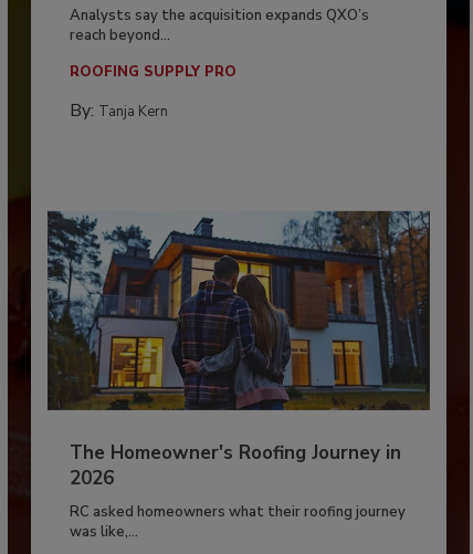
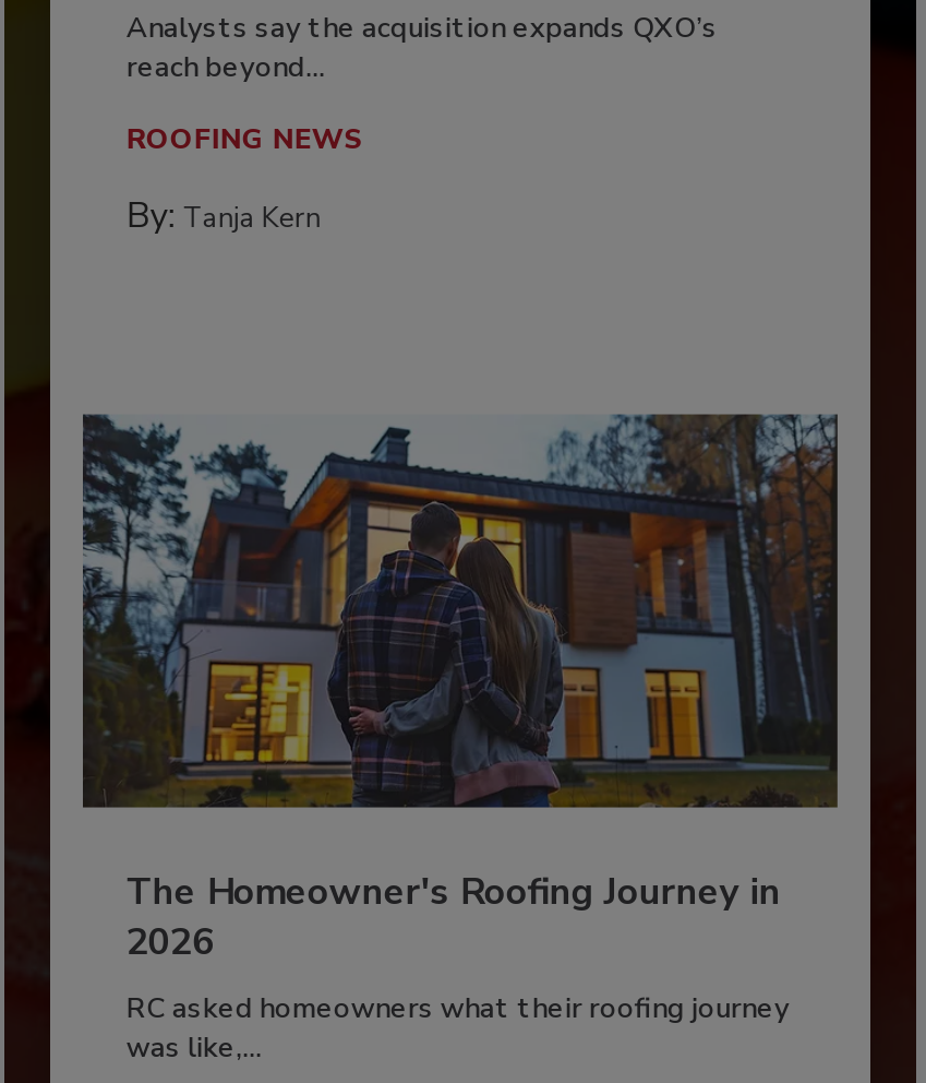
[70,62,236,82] ROOFING SUPPLY PRO -> [126,121,364,160] ROOFING NEWS

